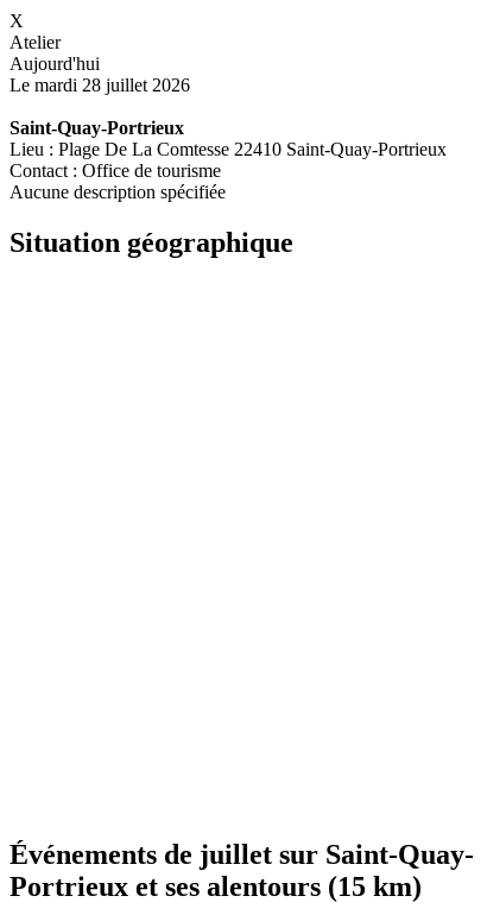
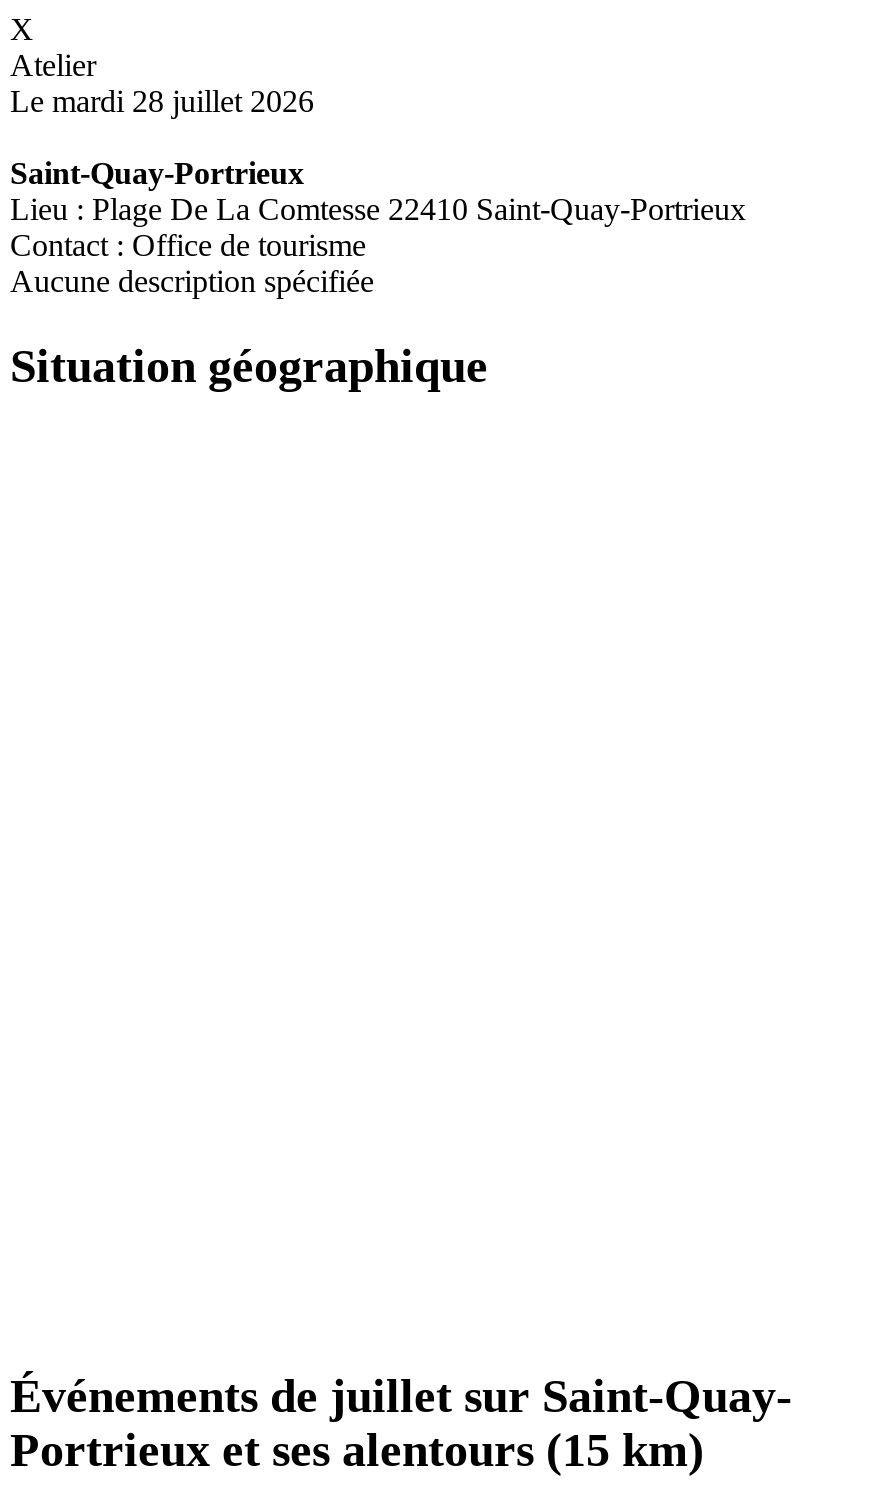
[10,53,100,74] Aujourd'hui -> none

